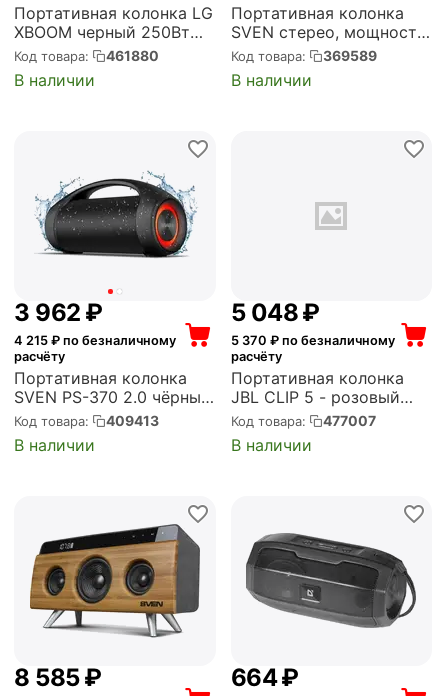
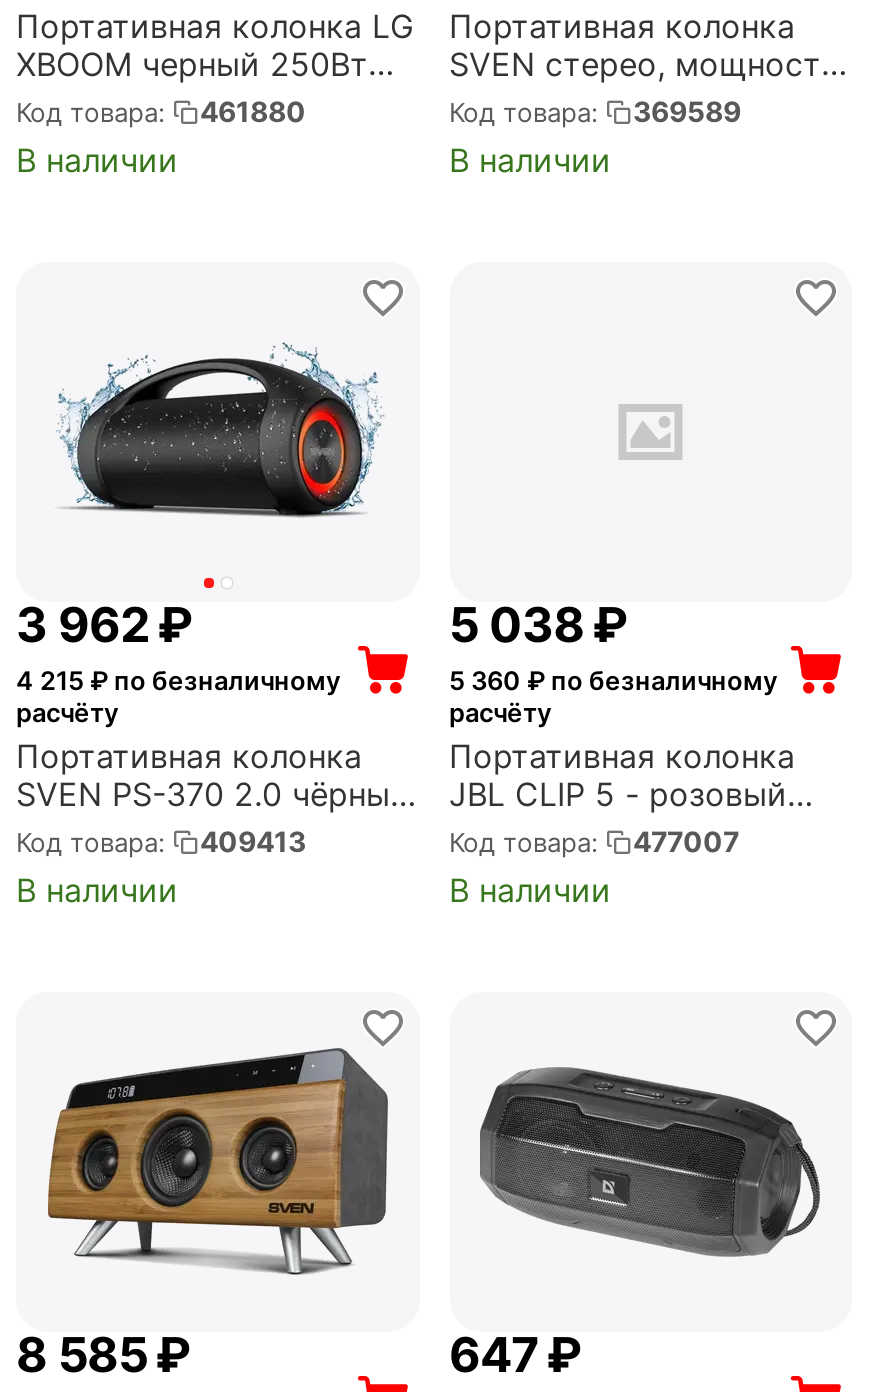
[230,298,320,327] 5 048 ₽ -> [449,596,627,654] 5 038 ₽
[230,333,394,348] 5 370 ₽ по безналичному -> [449,666,777,696] 5 360 ₽ по безналичному
[230,663,299,692] ‍664‍ ₽ -> [449,1326,581,1384] ‍647‍ ₽

